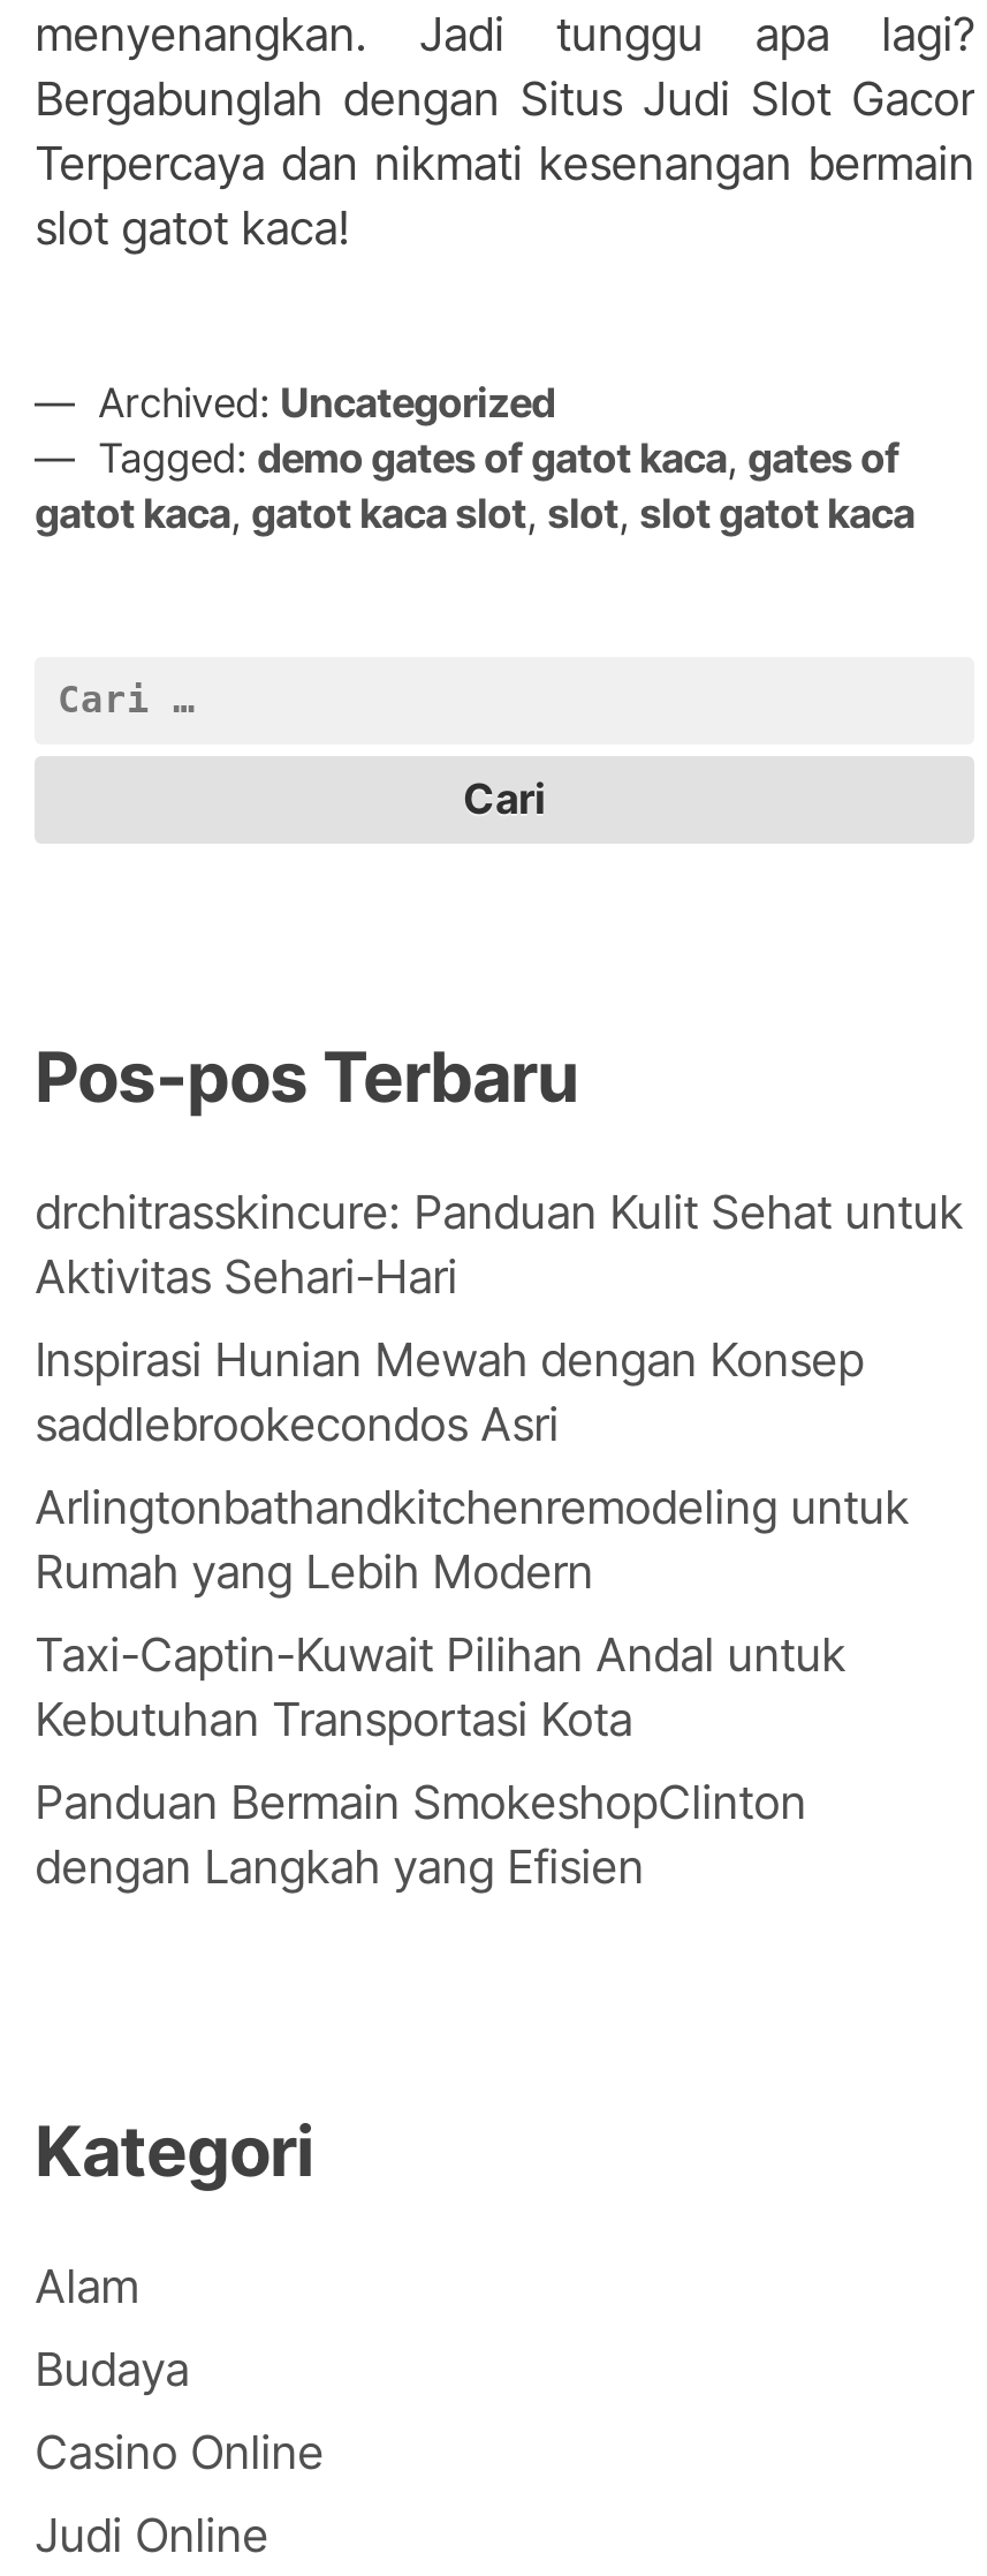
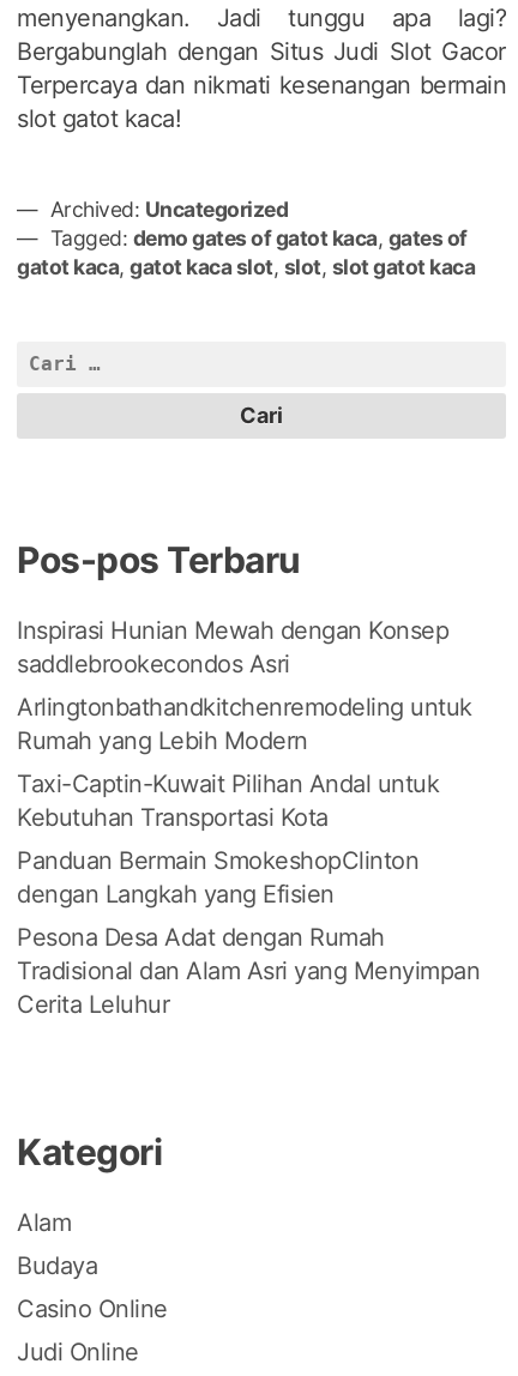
[35,1184,963,1304] drchitrasskincure: Panduan Kulit Sehat untuk | Aktivitas Sehari-Hari -> none
moved [35,1332,909,1894] -> [17,616,472,908]: Inspirasi Hunian Mewah dengan Konsep | saddlebrookecondos Asri | Arlingtonbathandkitchenremodeling untuk | Rumah yang Lebih Modern | Taxi-Captin-Kuwait Pilihan Andal untuk | Kebutuhan Transportasi Kota | Panduan Bermain SmokeshopClinton | dengan Langkah yang Efisien
none -> [17,923,480,1018] Pesona Desa Adat dengan Rumah | Tradisional dan Alam Asri yang Menyimpan | Cerita Leluhur

